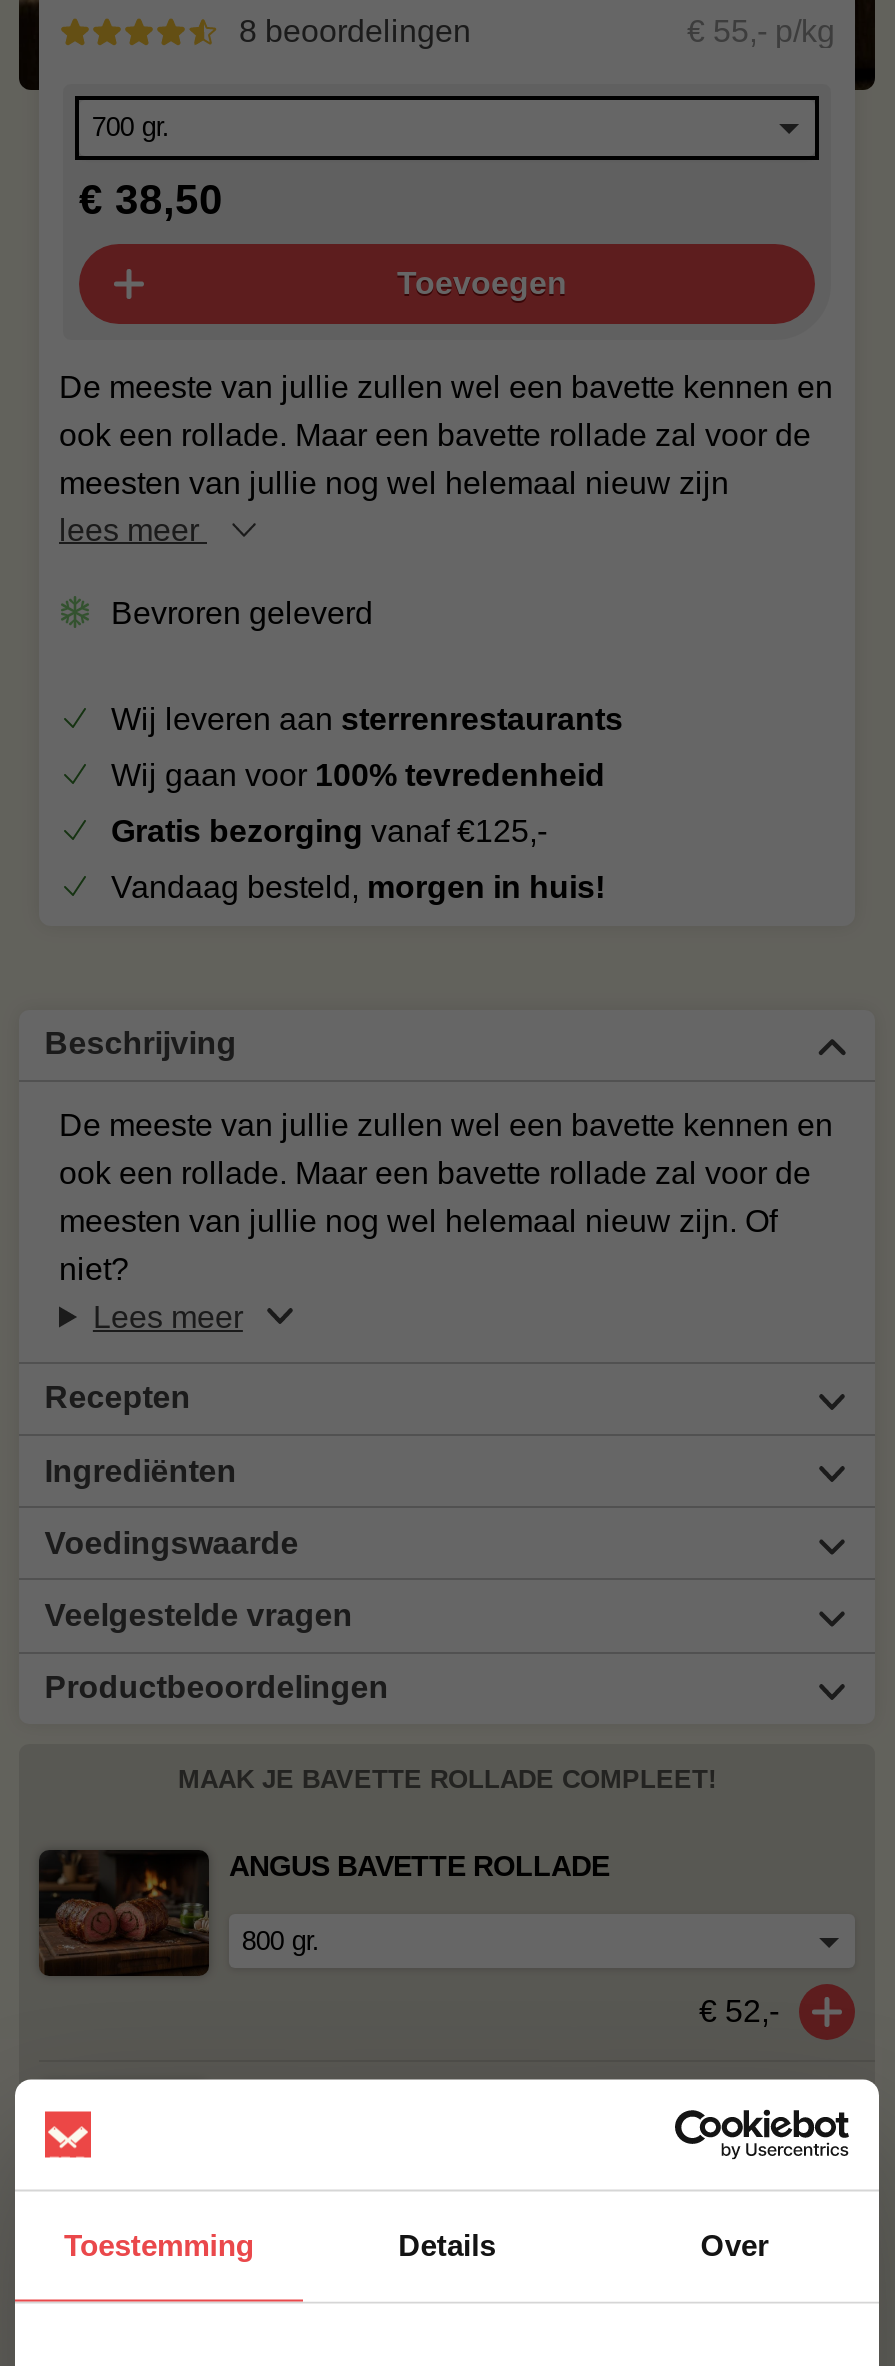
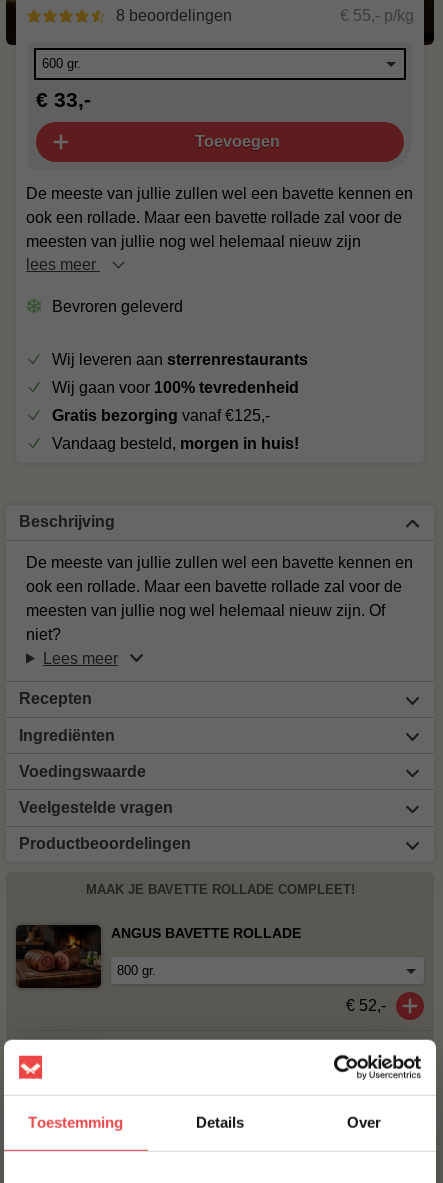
[79,175,223,221] € 38,50 -> [36,88,91,111] € 33,-

